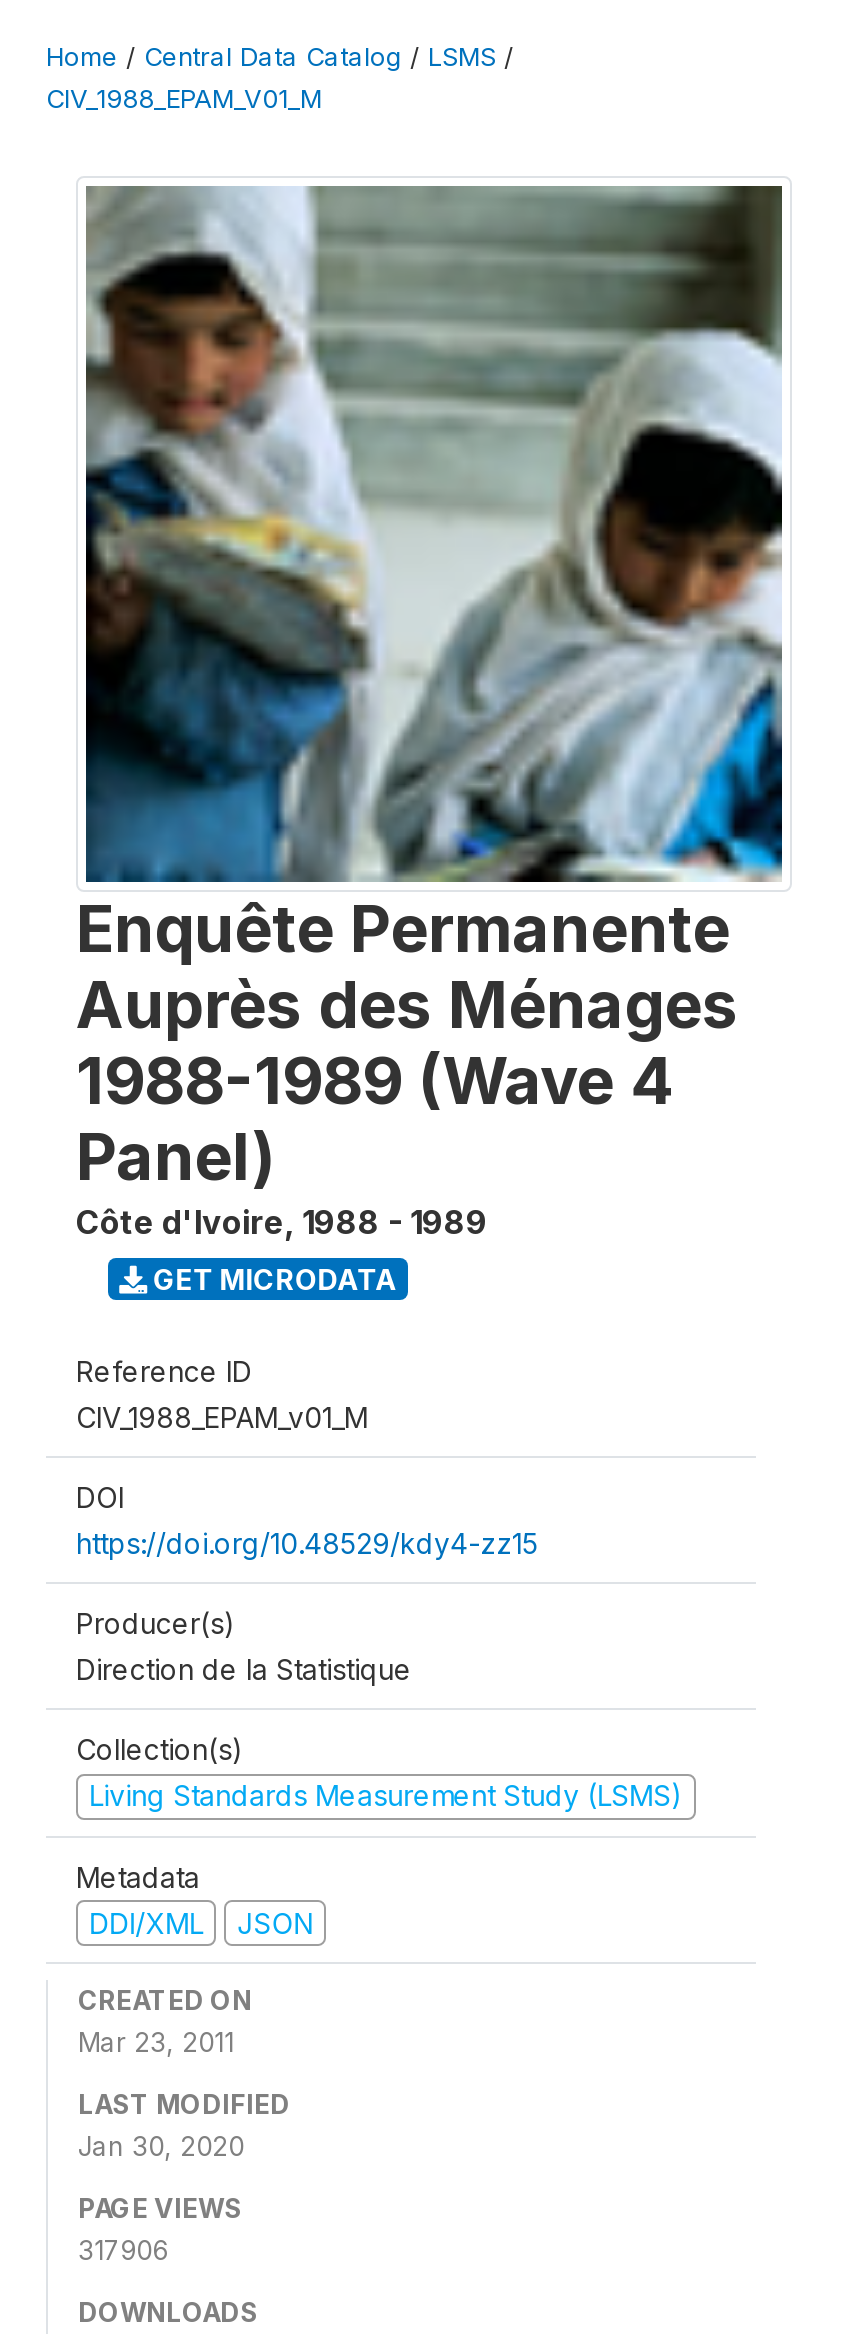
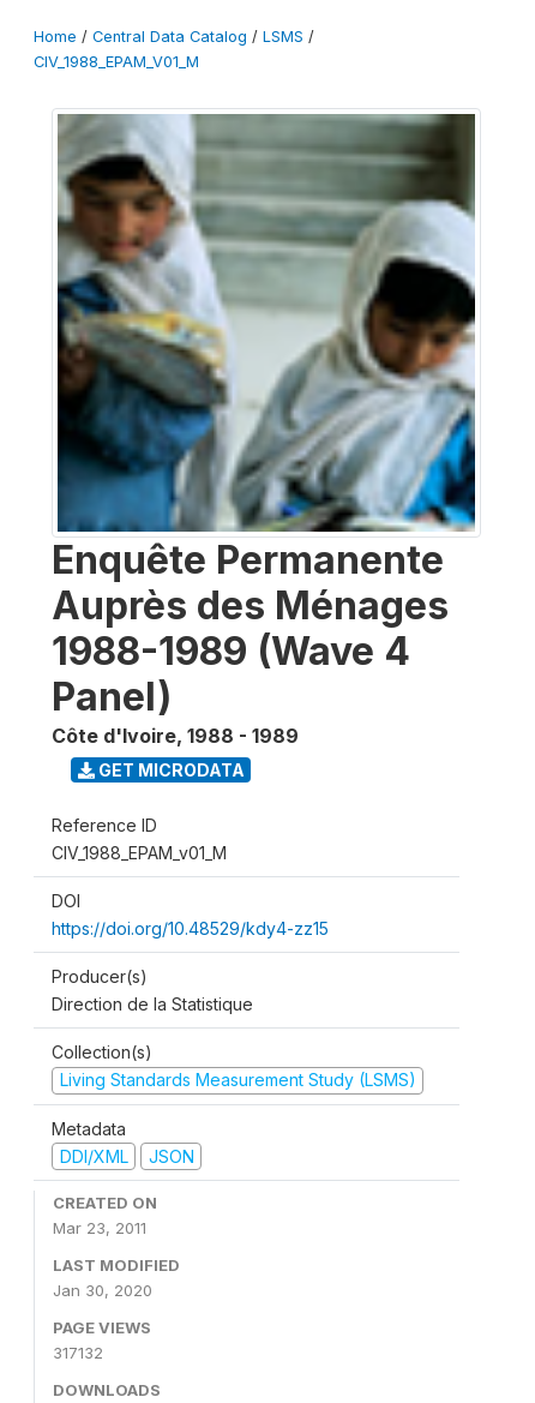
[78,2234,168,2266] 317906 -> [53,1343,103,1362] 317132

